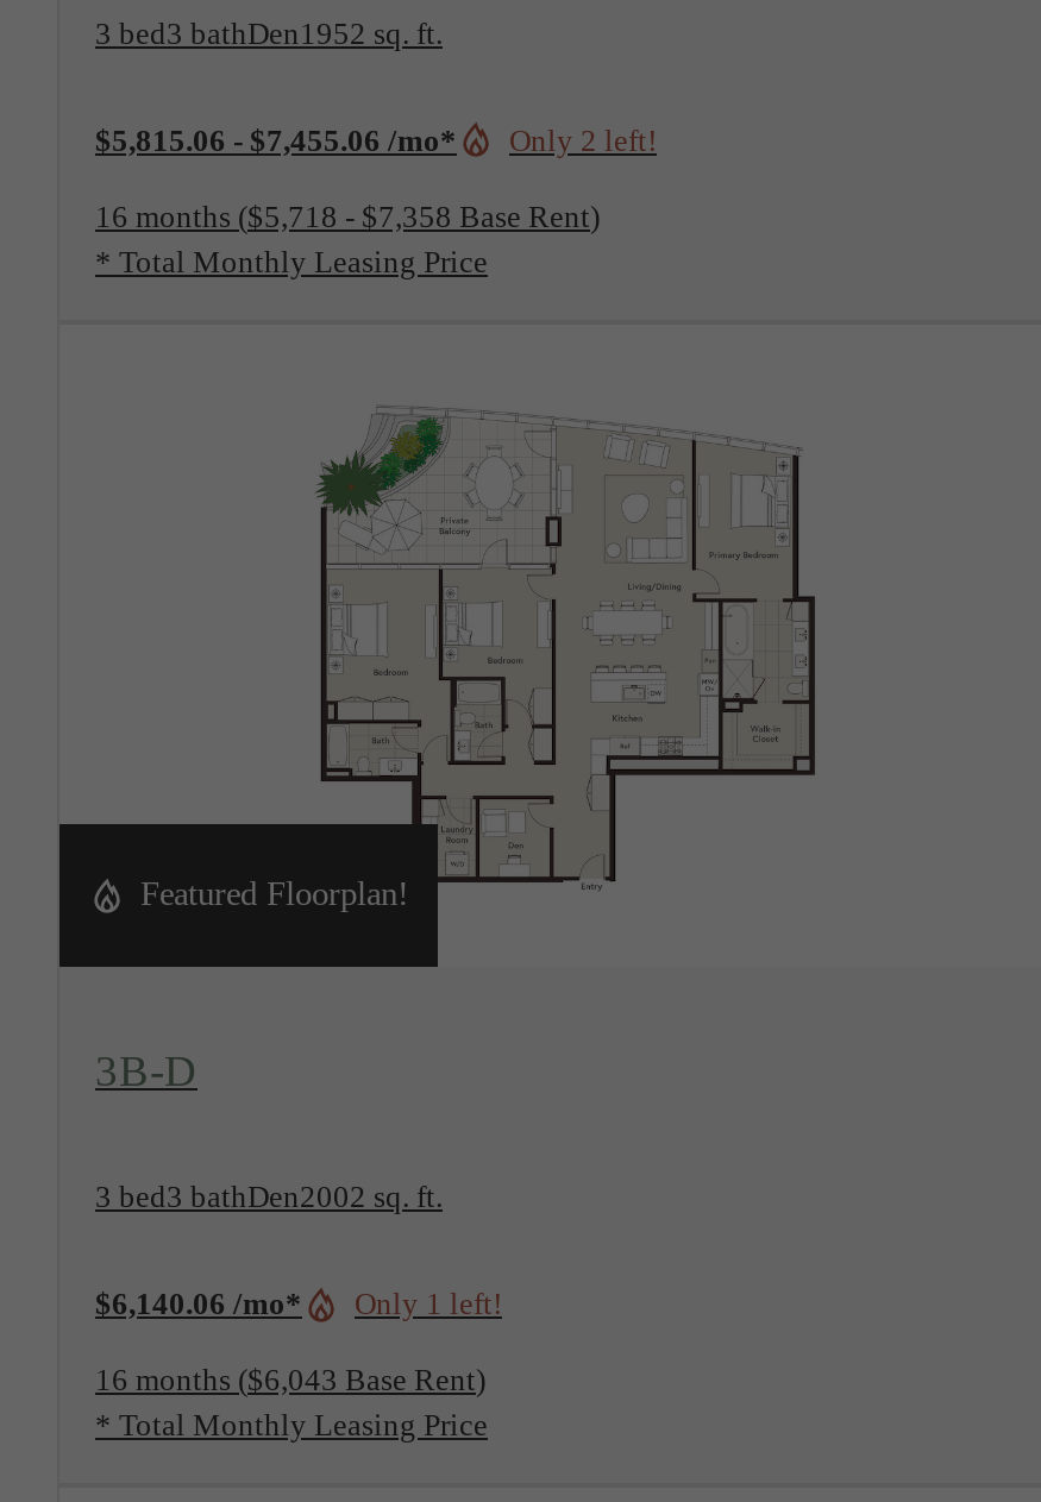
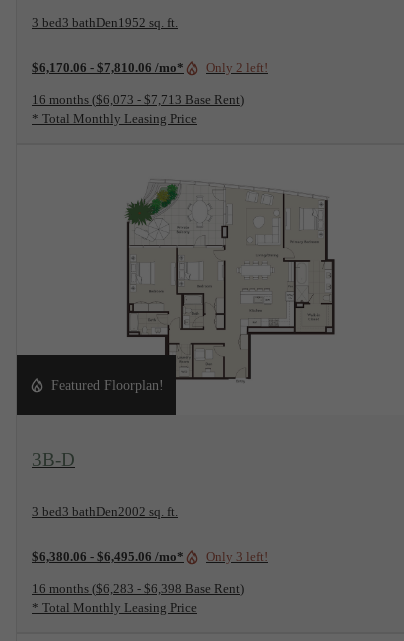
[95,122,657,157] $5,815.06 - $7,455.06 /mo* Only 2 left! -> [32,60,268,75] $6,170.06 - $7,810.06 /mo* Only 2 left!
[95,198,590,234] 16 months $5,718 - $7,358 Base Rent -> [32,92,240,107] 16 months $6,073 - $7,713 Base Rent
[95,1285,502,1321] $6,140.06 /mo* | Only 1 left! -> [32,549,268,564] $6,380.06 - $6,495.06 /mo* | Only 3 left!
[95,1361,476,1397] 16 months $6,043 Base Rent -> [32,581,240,596] 16 months $6,283 - $6,398 Base Rent

